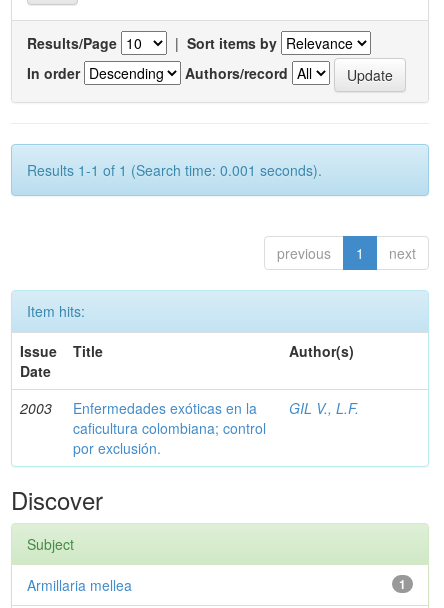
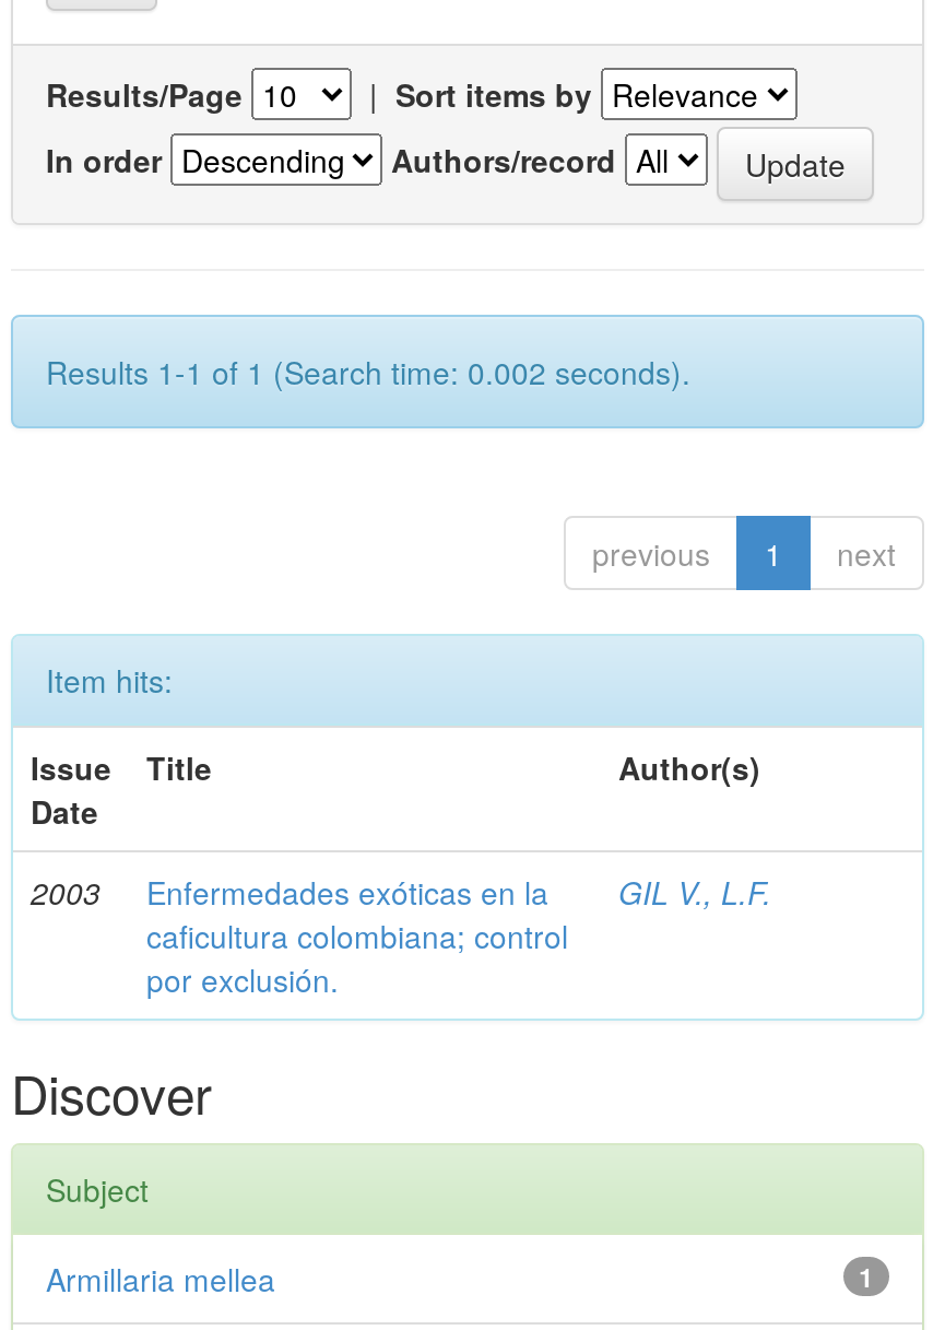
[27,160,322,180] Results 1-1 of 1 (Search time: 0.001 seconds). -> [46,350,690,393] Results 1-1 of 1 (Search time: 0.002 seconds).

